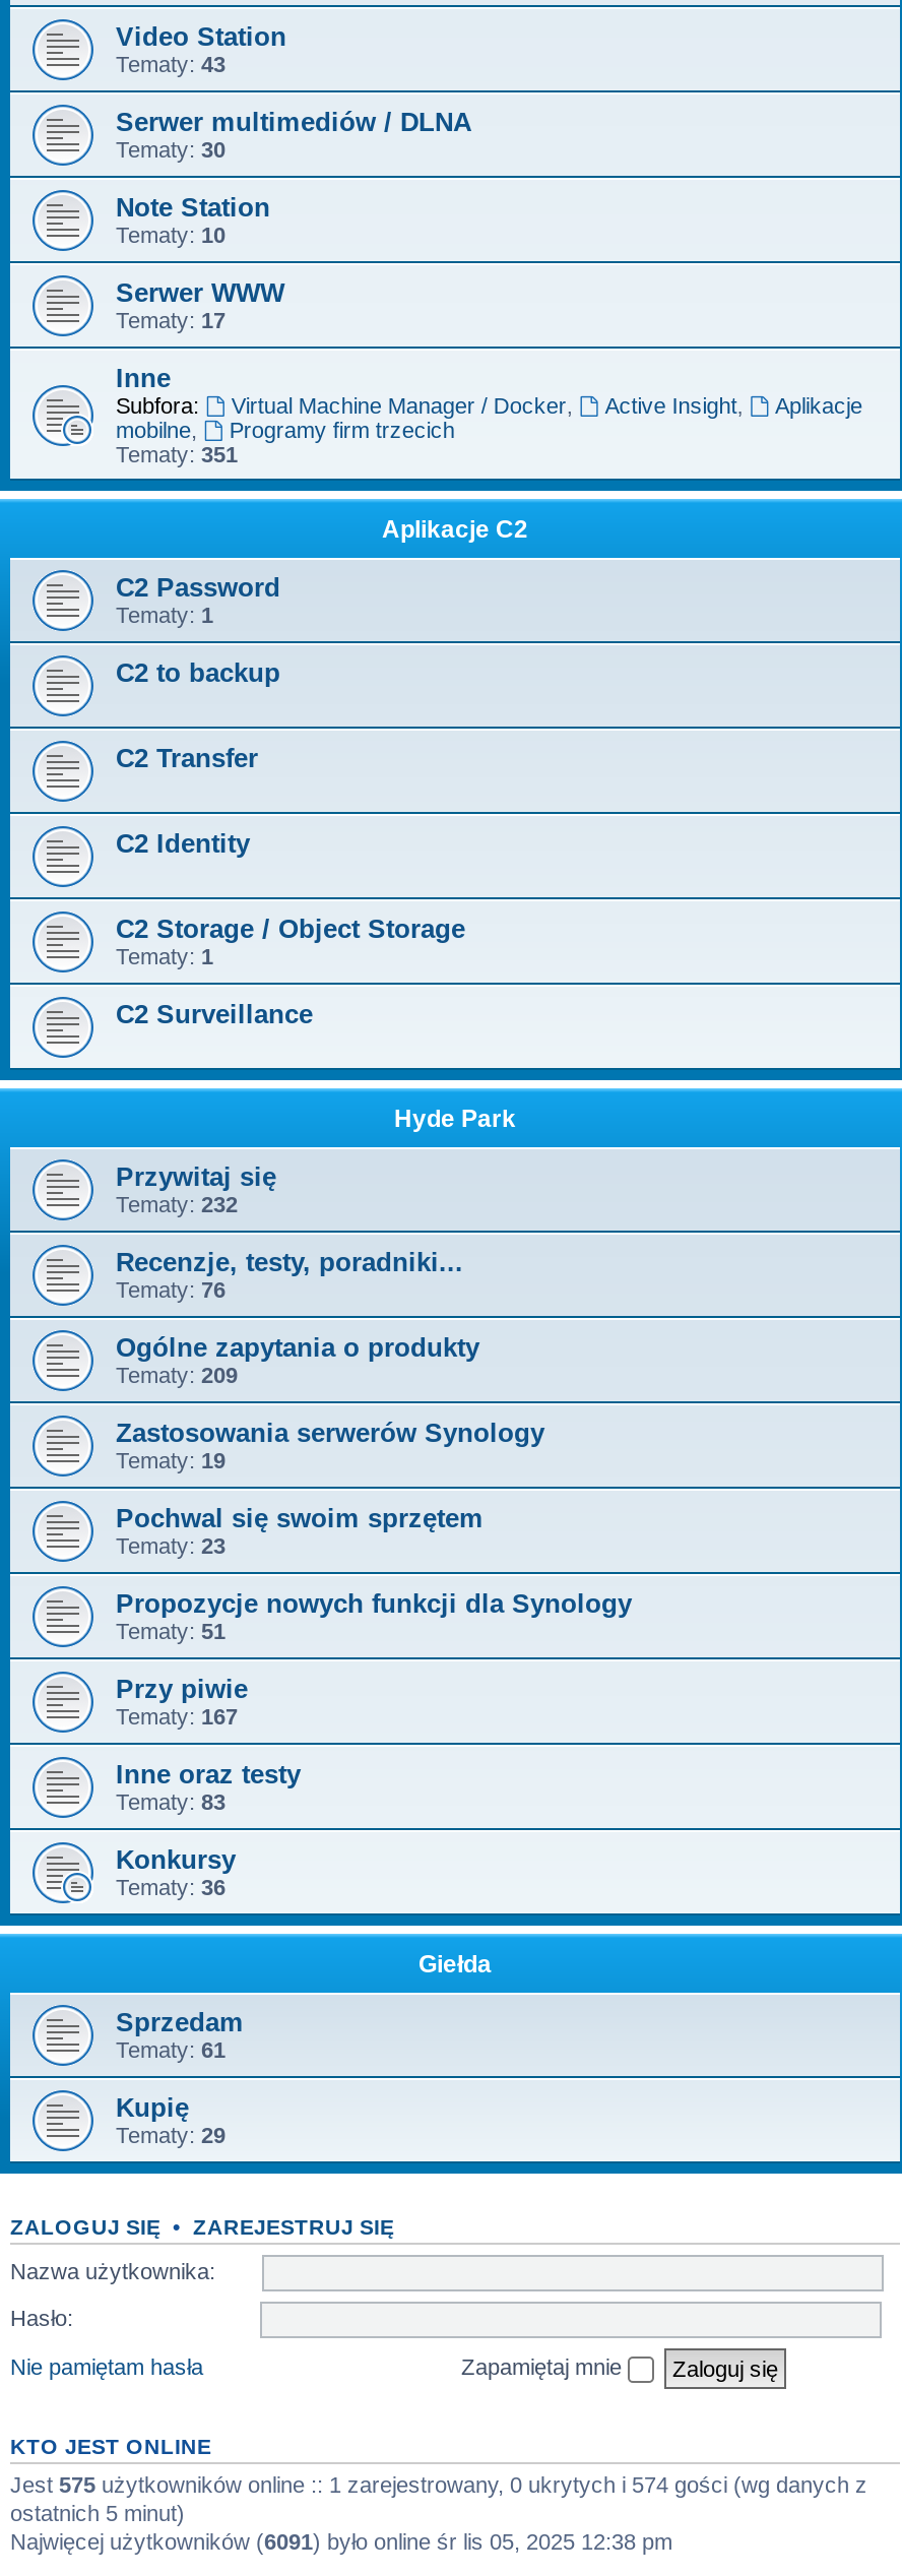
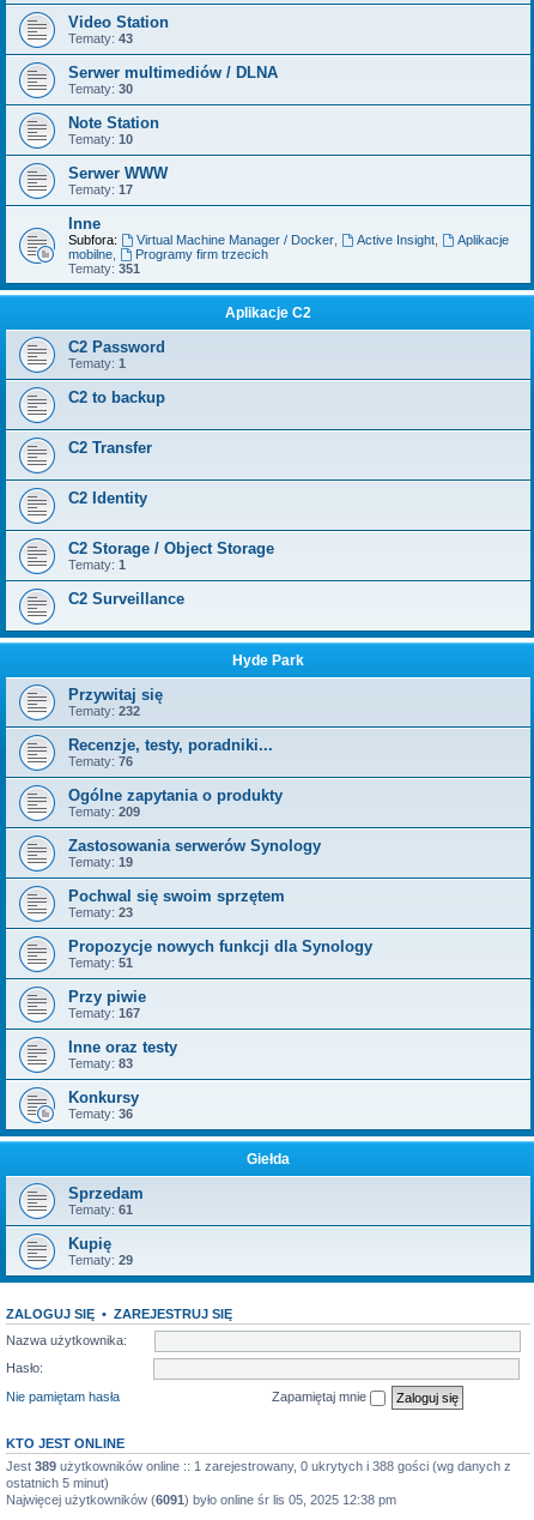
[10,2471,867,2496] Jest 575 użytkowników online :: 1 zarejestrowany, 0 ukrytych i 574 gości (wg danych z -> [6,1458,511,1473] Jest 389 użytkowników online :: 1 zarejestrowany, 0 ukrytych i 388 gości (wg danych z

